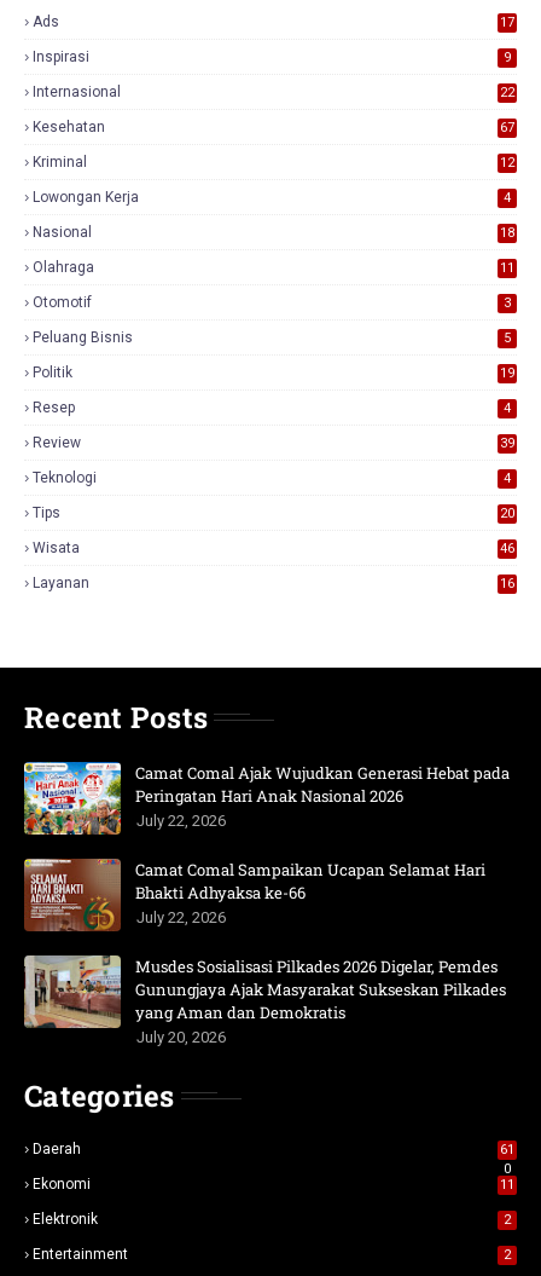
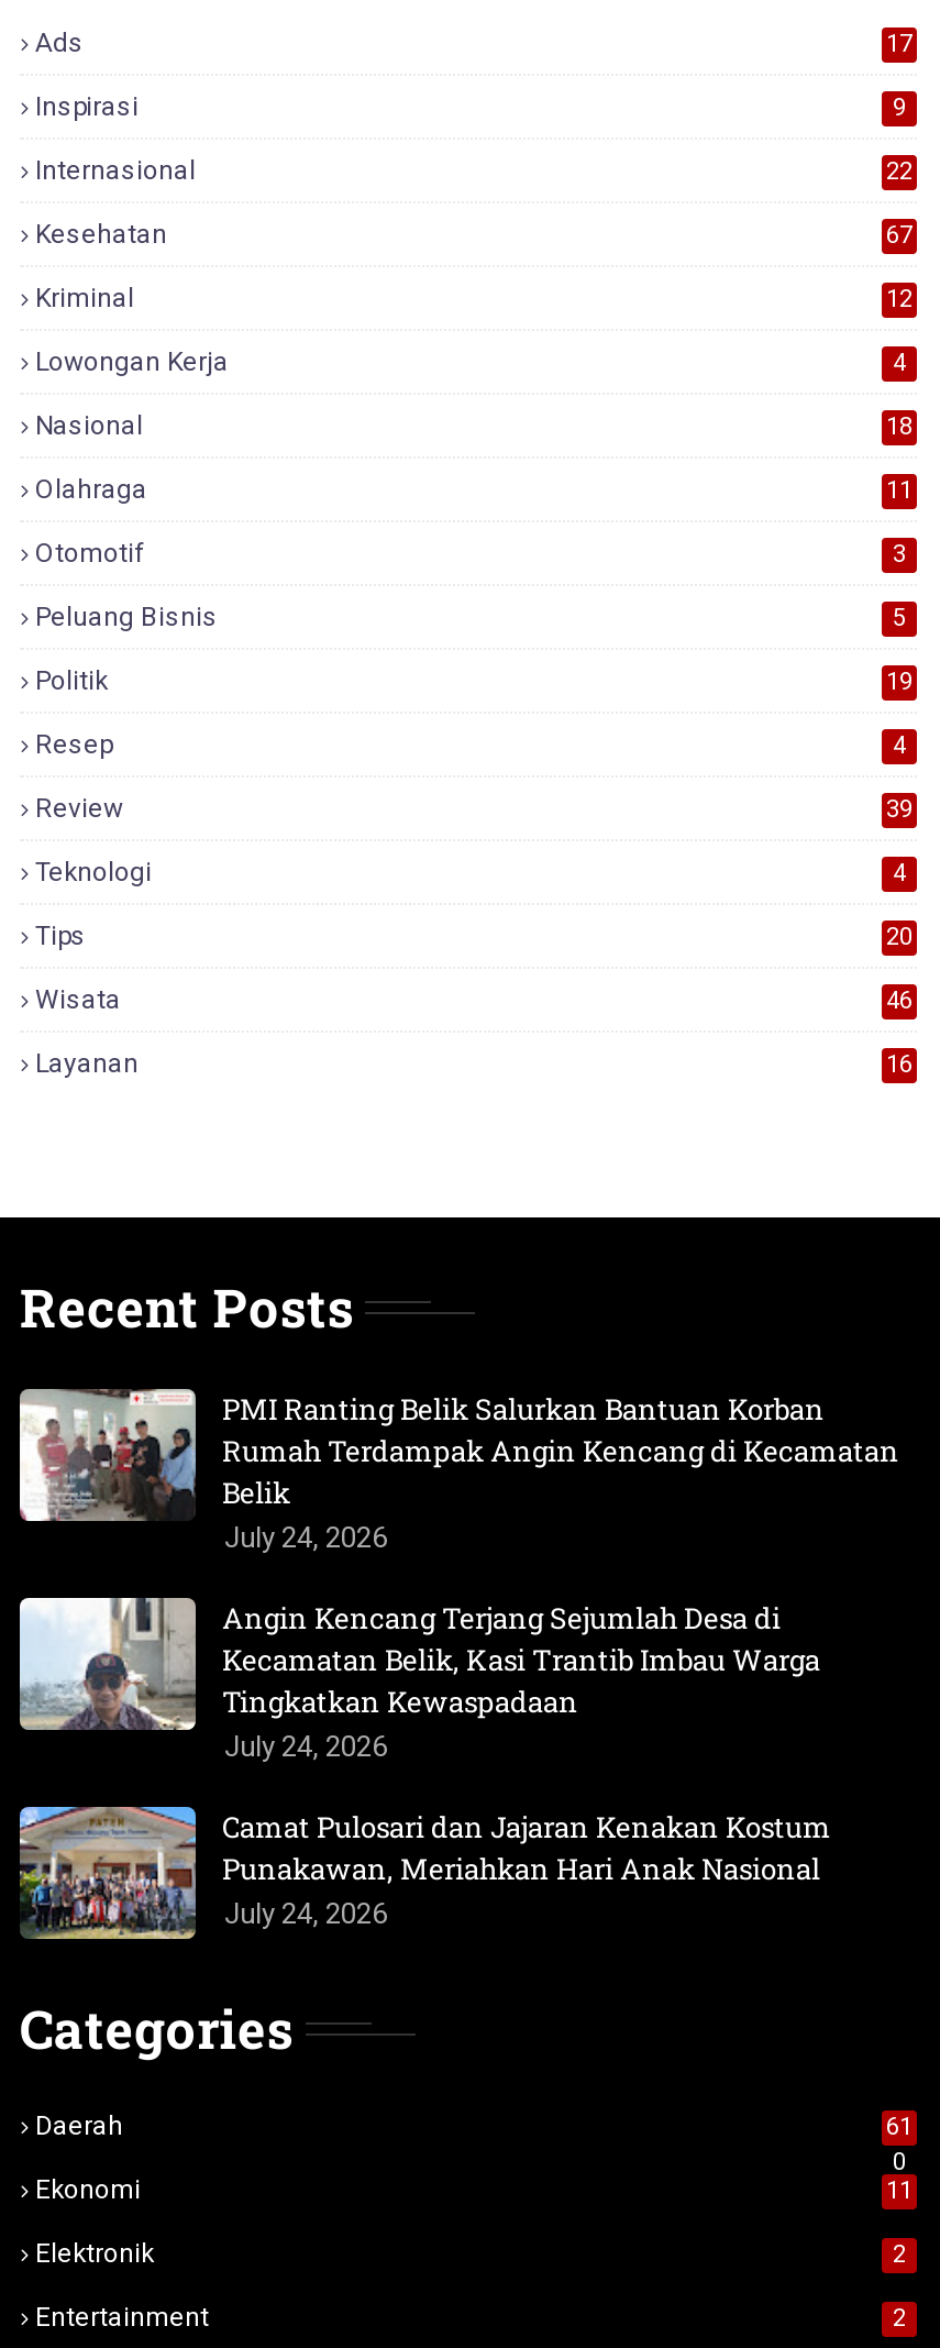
[23,761,510,836] [image] | Camat Comal Ajak Wujudkan Generasi Hebat pada | Peringatan Hari Anak Nasional 2026 | July 22, 2026 -> [18,1387,899,1553] [image] | PMI Ranting Belik Salurkan Bantuan Korban | Rumah Terdampak Angin Kencang di Kecamatan | Belik | July 24, 2026
[23,858,485,931] [image] | Camat Comal Sampaikan Ucapan Selamat Hari | Bhakti Adhyaksa ke-66 | July 22, 2026 -> [18,1596,820,1762] [image] | Angin Kencang Terjang Sejumlah Desa di | Kecamatan Belik, Kasi Trantib Imbau Warga | Tingkatkan Kewaspadaan | July 24, 2026
[23,954,506,1046] [image] | Musdes Sosialisasi Pilkades 2026 Digelar, Pemdes | Gunungjaya Ajak Masyarakat Sukseskan Pilkades | yang Aman dan Demokratis | July 20, 2026 -> [18,1774,831,1941] [image] | Camat Pulosari dan Jajaran Kenakan Kostum | Punakawan, Meriahkan Hari Anak Nasional | July 24, 2026

